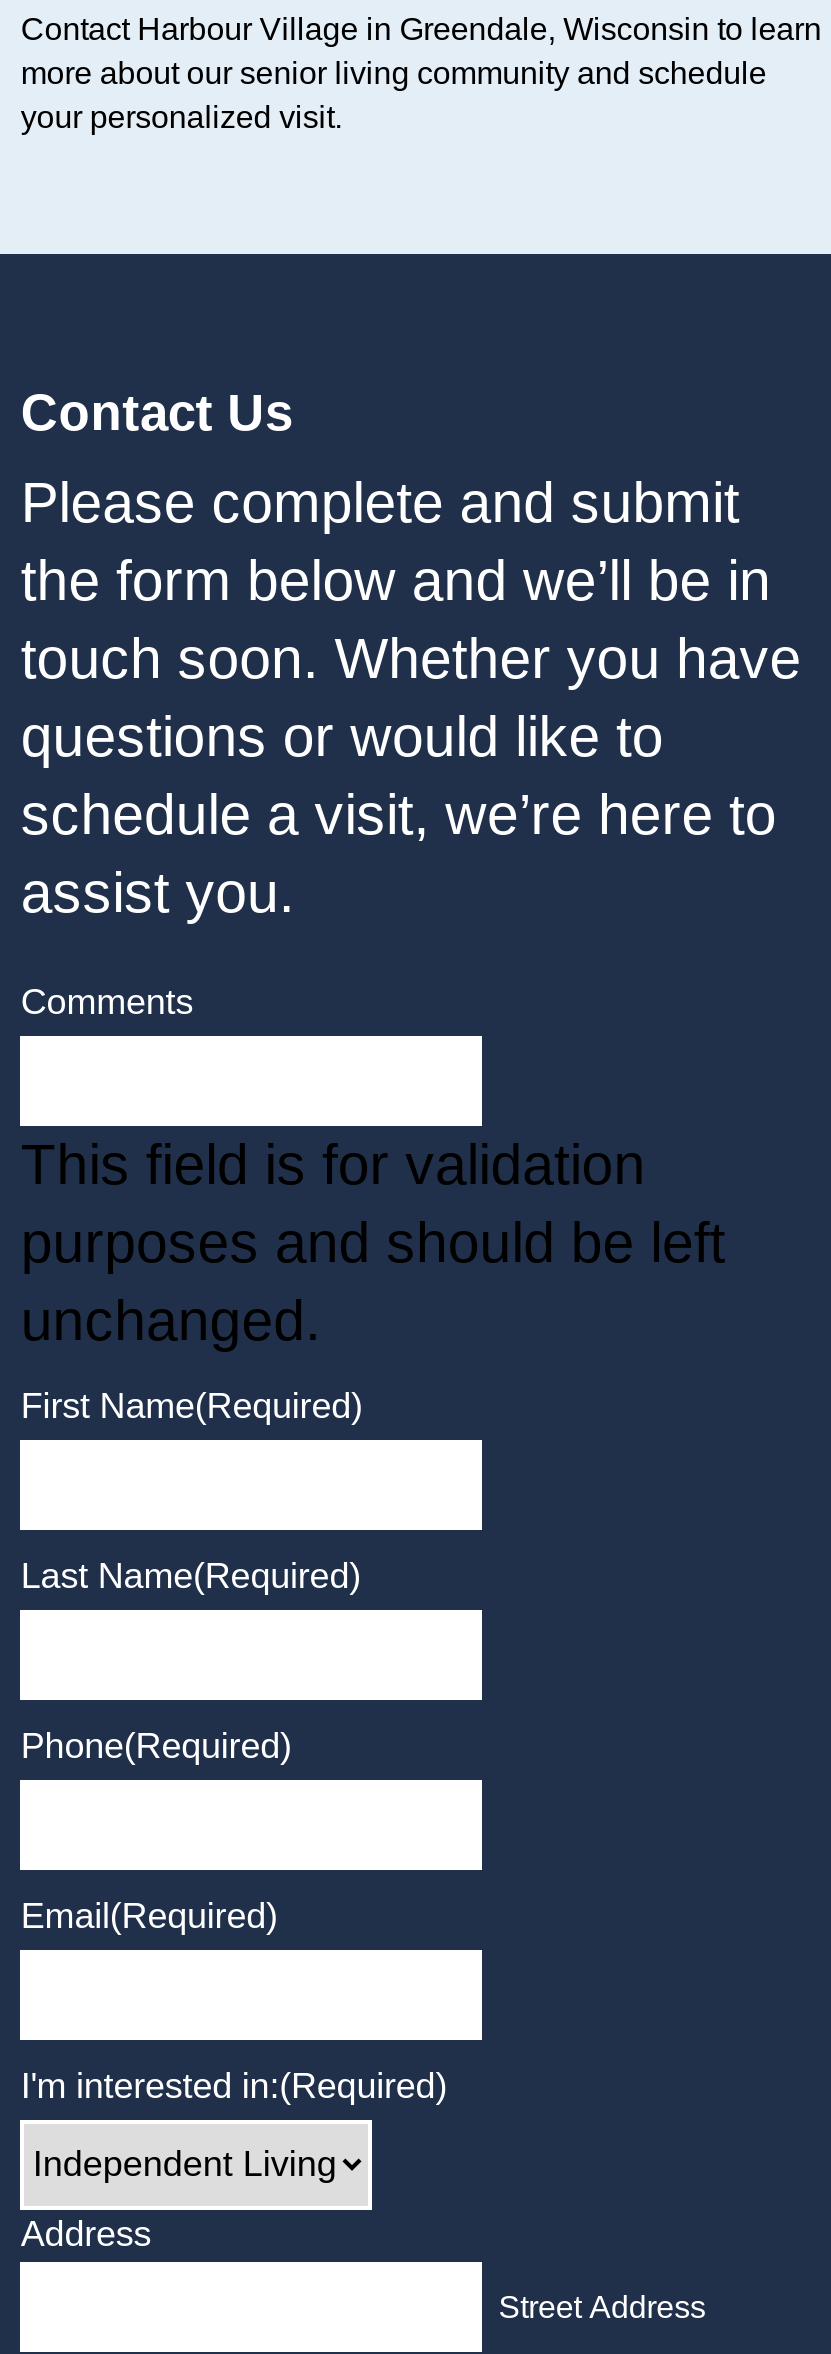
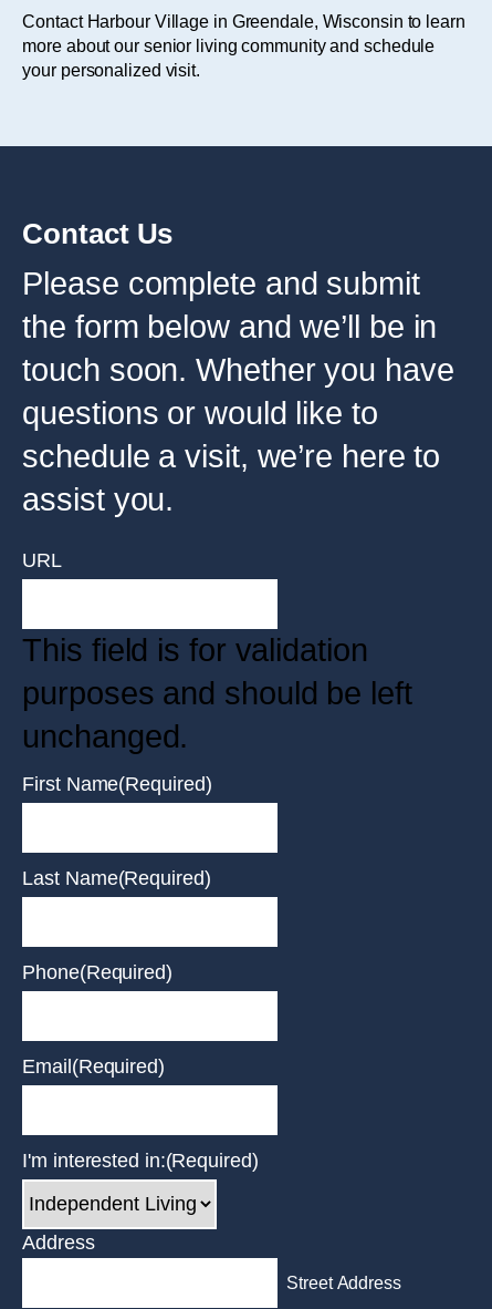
[21,981,193,1021] Comments -> [23,549,62,571] URL

